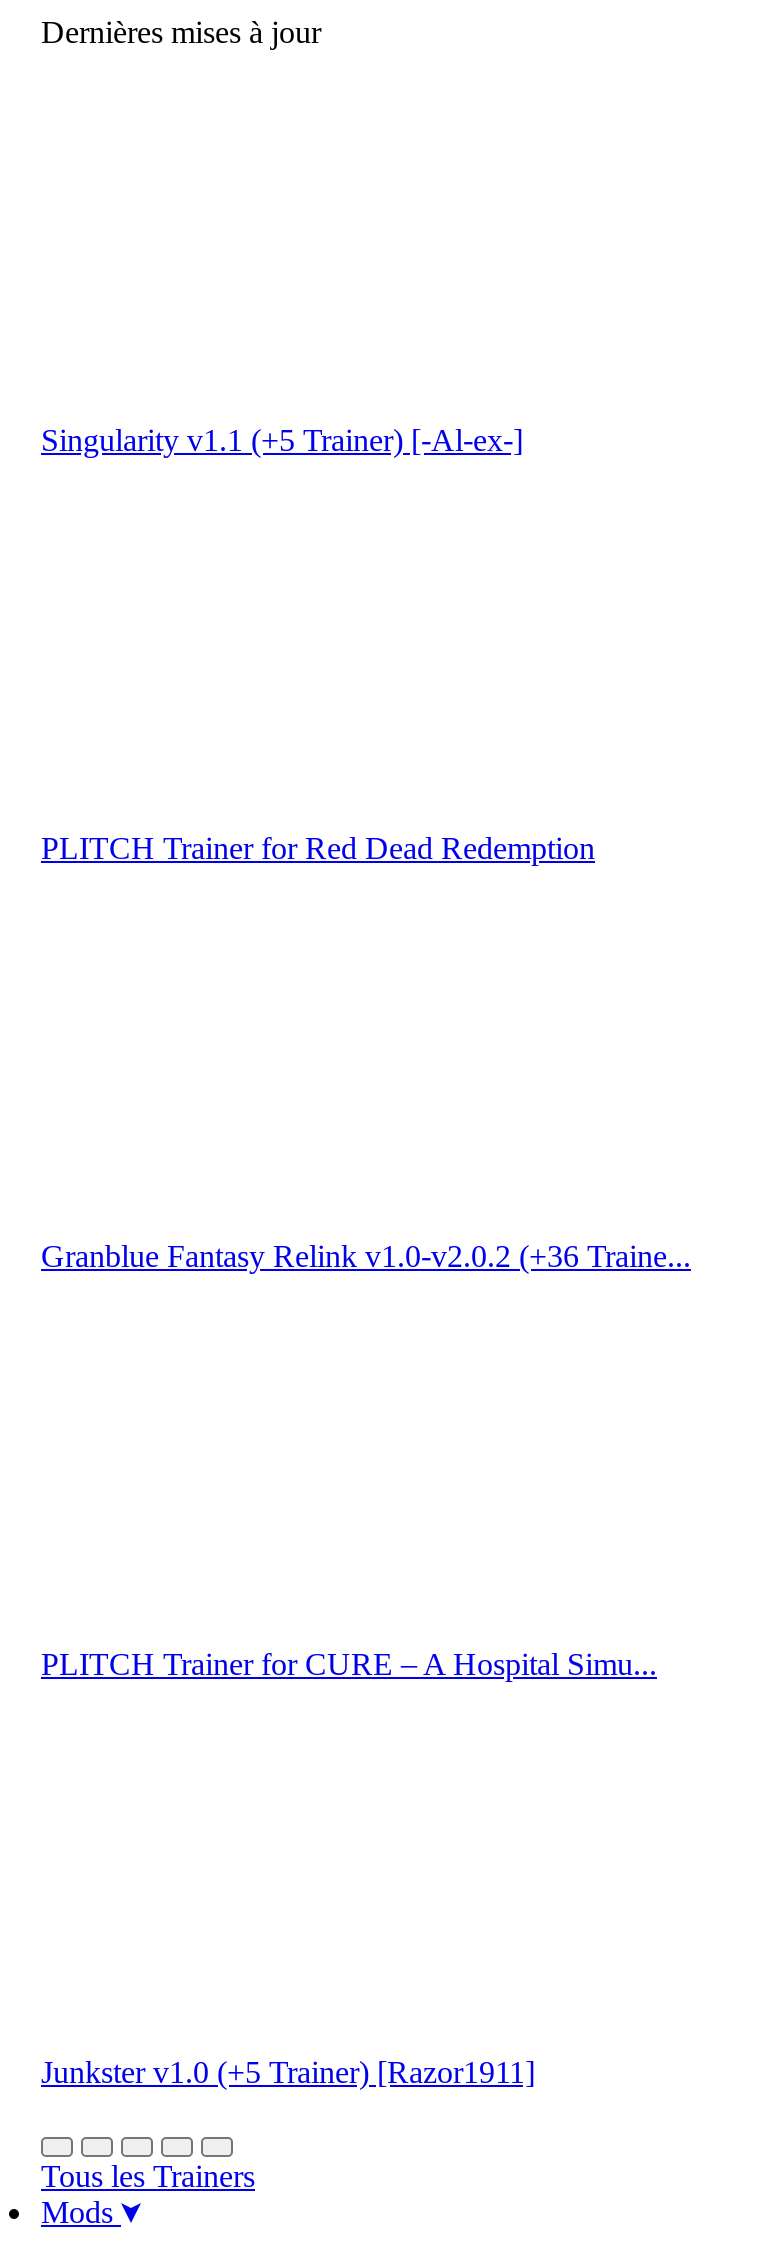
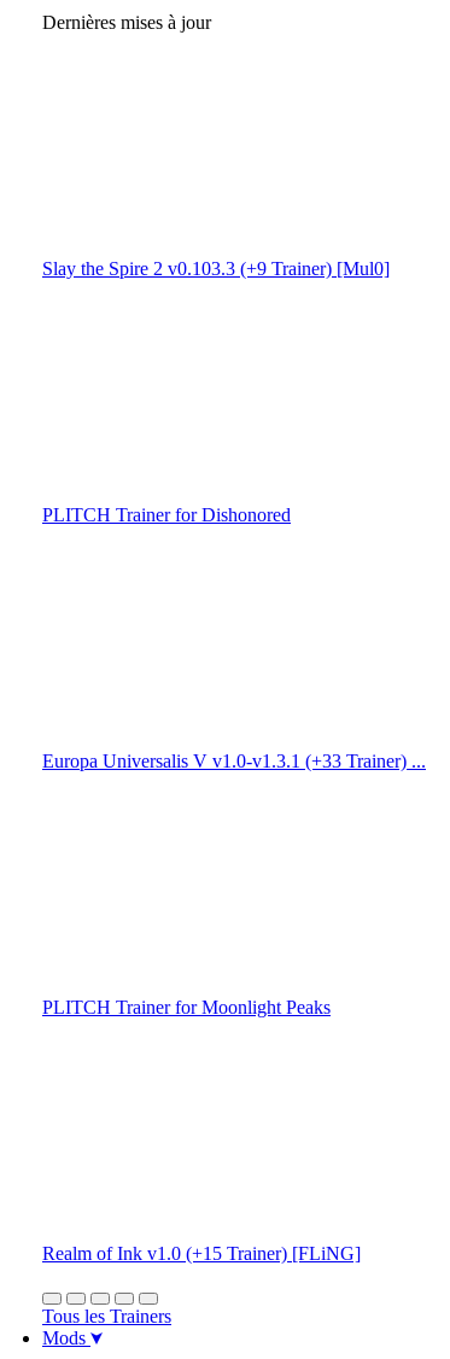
[41,423,523,457] Singularity v1.1 (+5 Trainer) [-Al-ex-] -> [42,258,390,279] Slay the Spire 2 v0.103.3 (+9 Trainer) [Mul0]
[41,831,595,865] PLITCH Trainer for Red Dead Redemption -> [42,504,291,525] PLITCH Trainer for Dishonored
[41,1239,691,1273] Granblue Fantasy Relink v1.0-v2.0.2 (+36 Traine... -> [42,751,426,771] Europa Universalis V v1.0-v1.3.1 (+33 Trainer) ...
[41,1647,657,1681] PLITCH Trainer for CURE – A Hospital Simu... -> [42,997,331,1017] PLITCH Trainer for Moonlight Peaks
[41,2055,535,2089] Junkster v1.0 (+5 Trainer) [Razor1911] -> [42,1243,361,1264] Realm of Ink v1.0 (+15 Trainer) [FLiNG]

